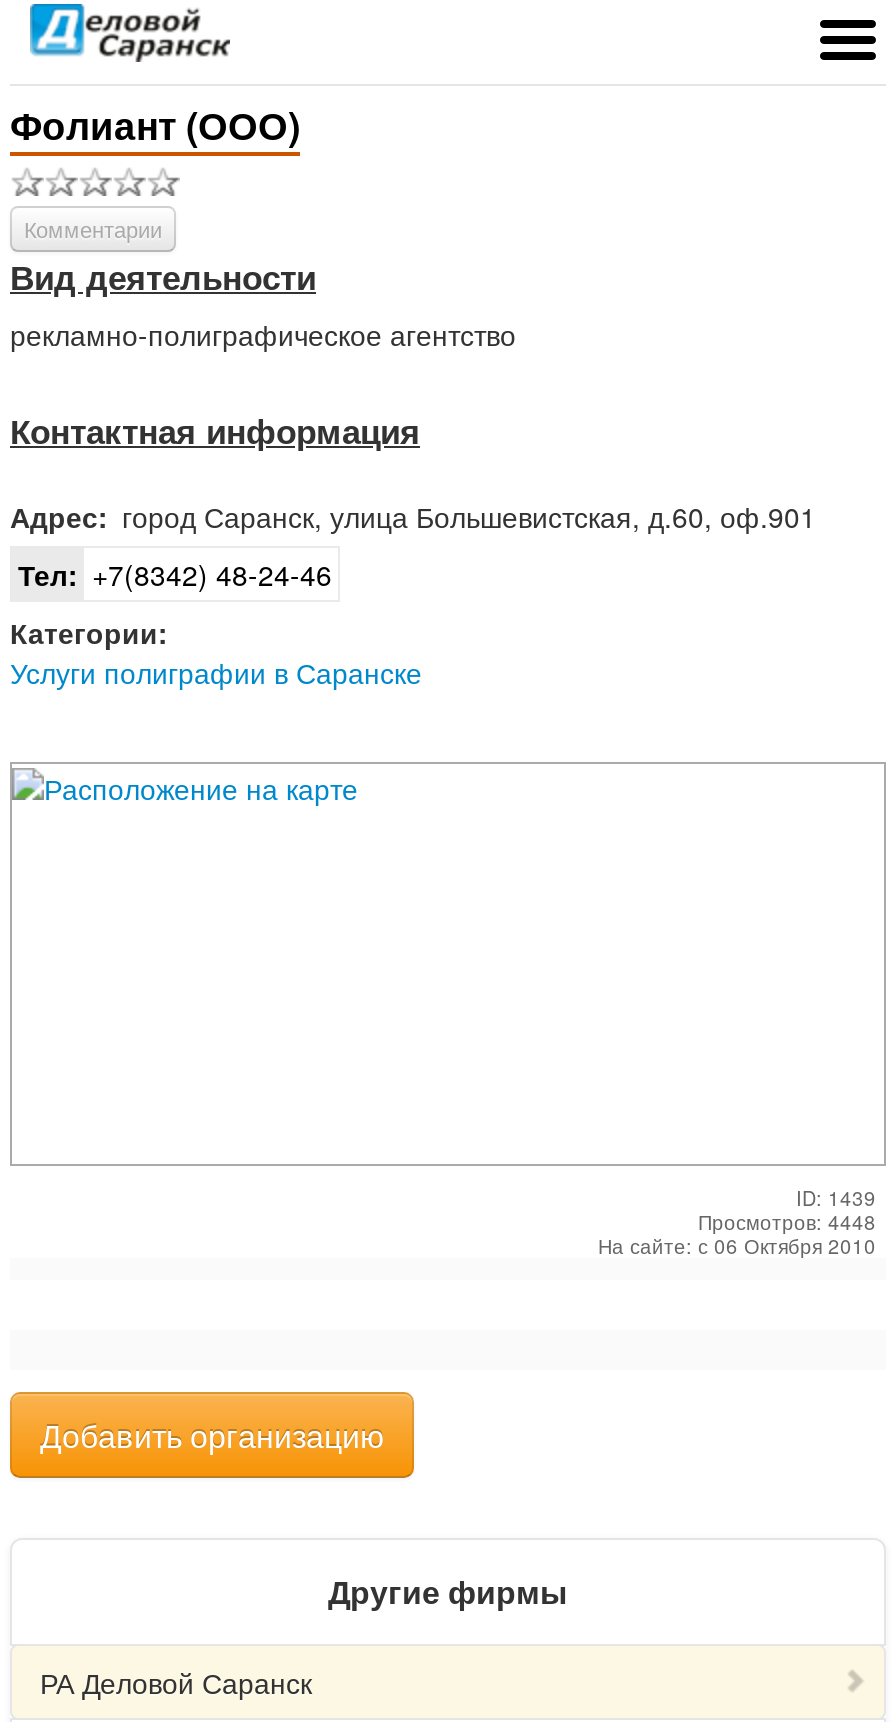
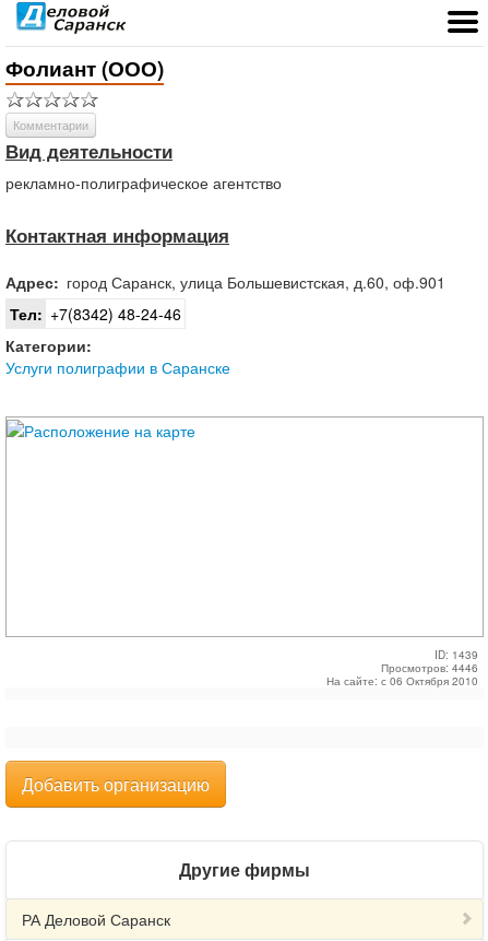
[698,1208,876,1236] Просмотров: 4448 -> [381,660,478,675] Просмотров: 4446

